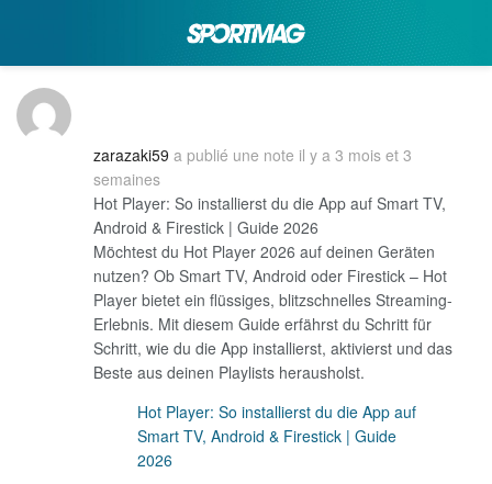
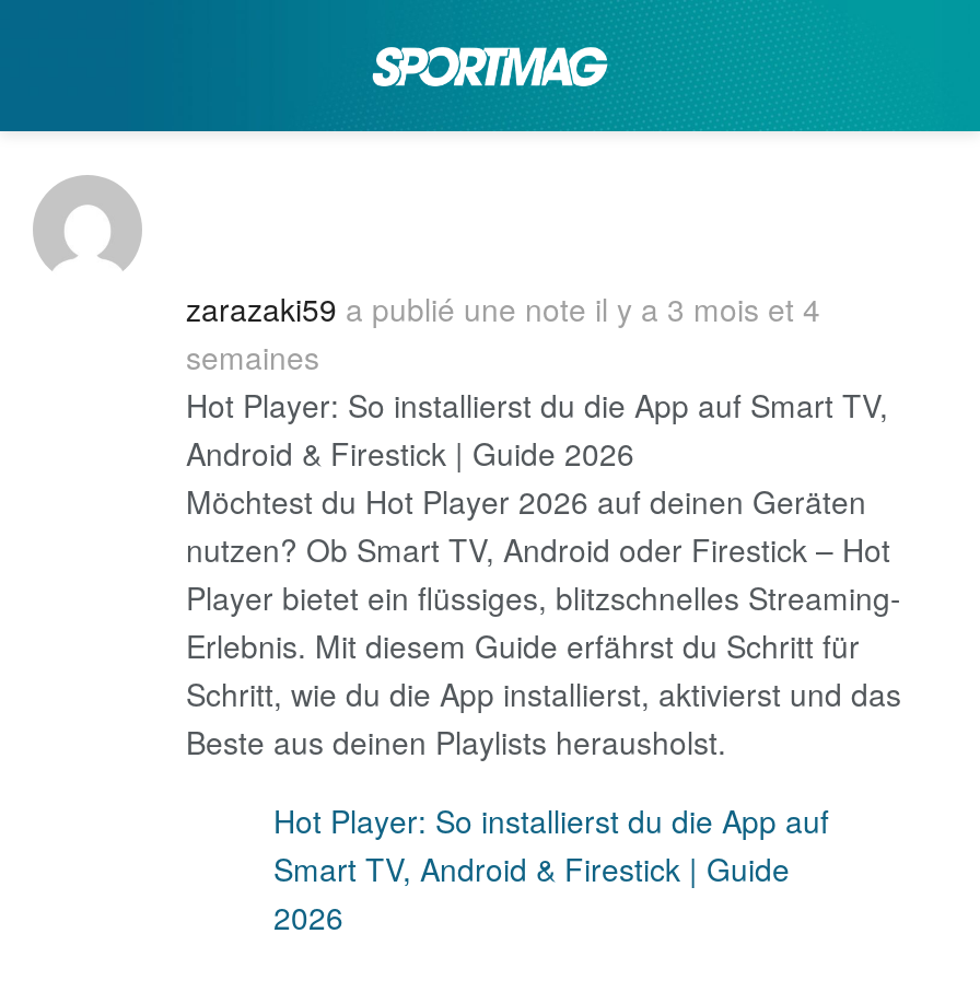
[93,144,412,166] zarazaki59 a publié une note il y a 3 mois et 3 -> [186,287,820,330] zarazaki59 a publié une note il y a 3 mois et 4

